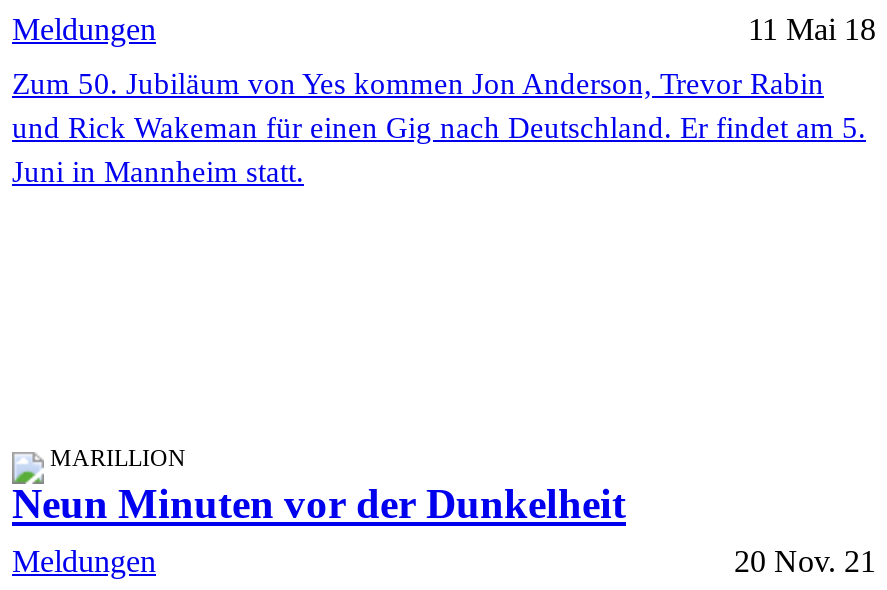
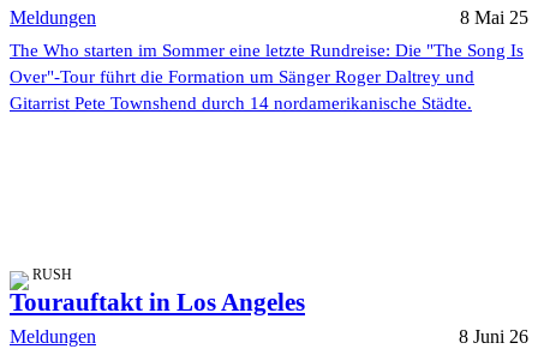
[748,13,876,47] 11 Mai 18 -> [460,8,528,28] 8 Mai 25
[12,69,866,189] Zum 50. Jubiläum von Yes kommen Jon Anderson, Trevor Rabin | und Rick Wakeman für einen Gig nach Deutschland. Er findet am 5. | Juni in Mannheim statt. -> [10,41,524,113] The Who starten im Sommer eine letzte Rundreise: Die "The Song Is | Over"-Tour führt die Formation um Sänger Roger Daltrey und | Gitarrist Pete Townshend durch 14 nordamerikanische Städte.
[12,445,626,529] MARILLION | Neun Minuten vor der Dunkelheit -> [10,267,305,317] RUSH | Tourauftakt in Los Angeles
[734,545,876,579] 20 Nov. 21 -> [459,327,528,347] 8 Juni 26

